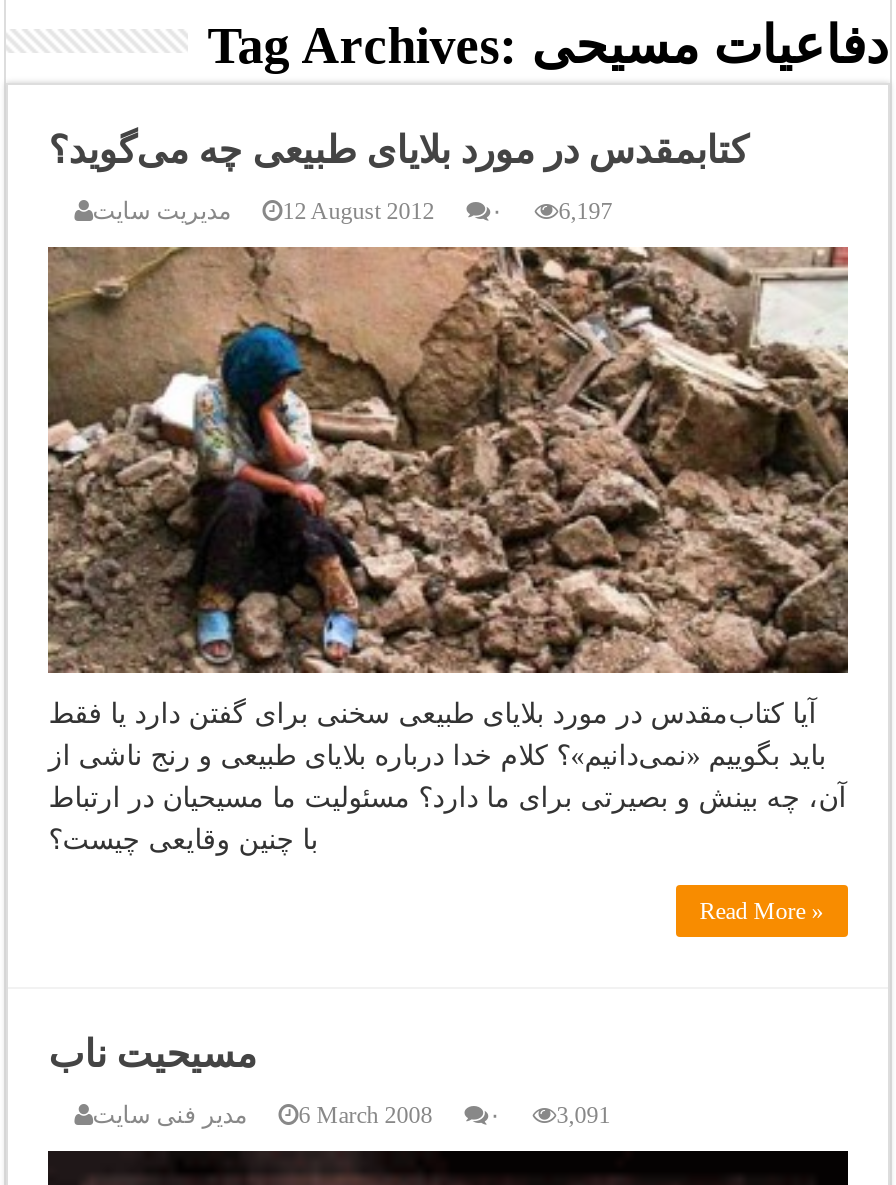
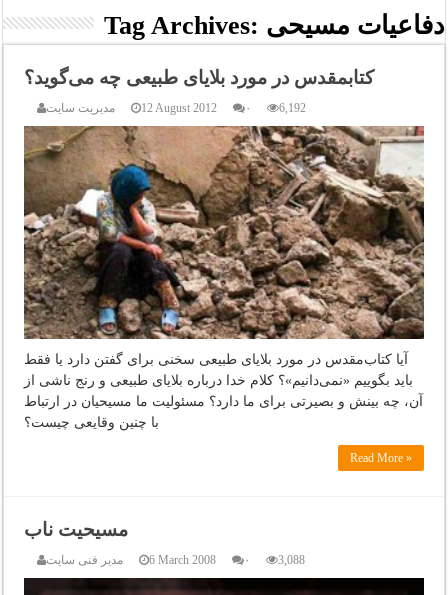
[558,198,612,226] 6,197 -> [279,101,306,115] 6,192
[556,1101,610,1129] 3,091 -> [278,553,305,567] 3,088

